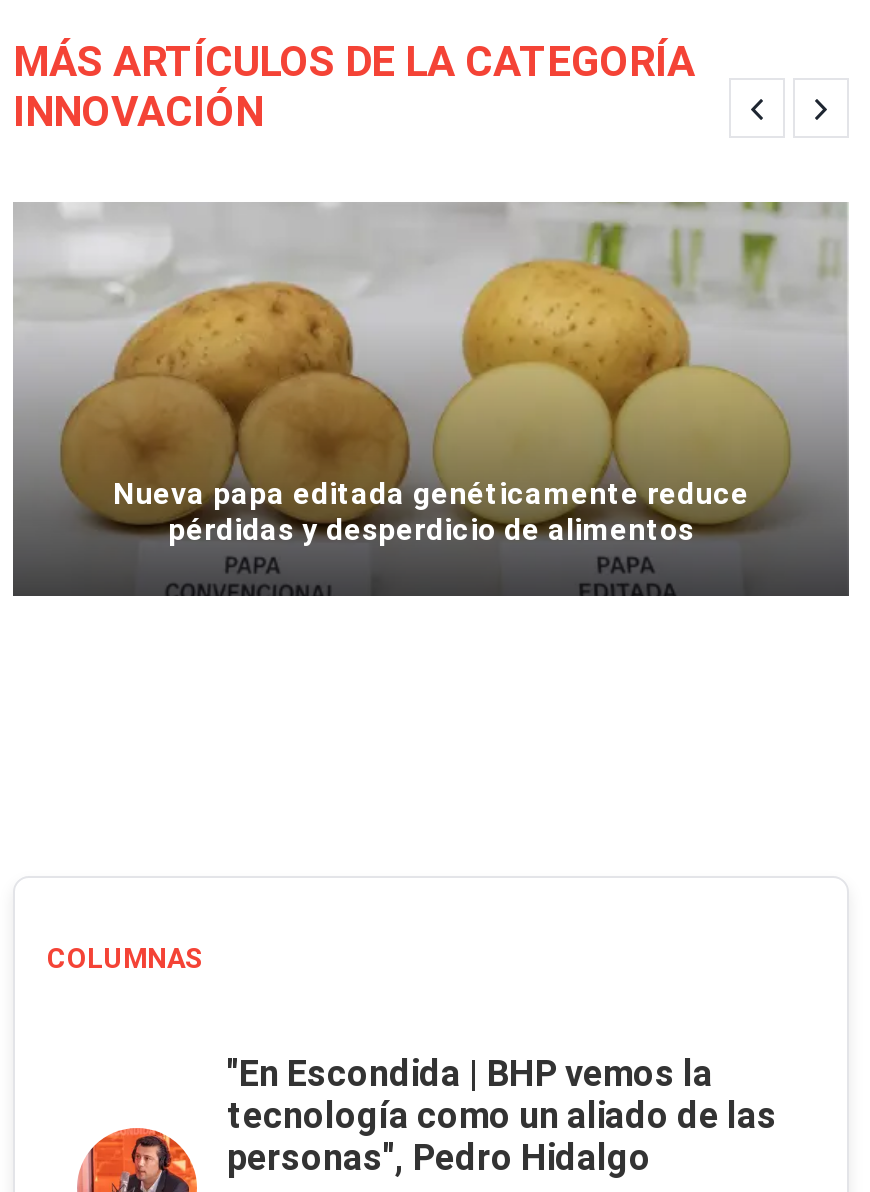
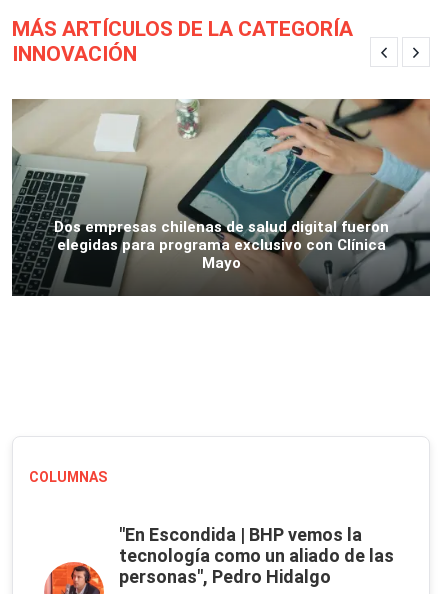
[11,200,851,596] [image] | Nueva papa editada genéticamente reduce | pérdidas y desperdicio de alimentos -> [11,98,430,295] [image] | Dos empresas chilenas de salud digital fueron | elegidas para programa exclusivo con Clínica | Mayo

